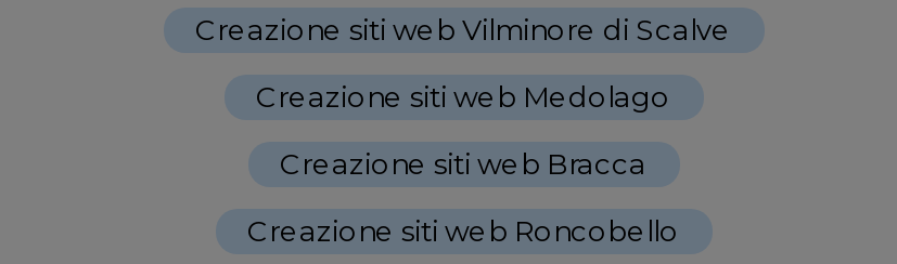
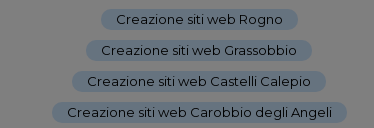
[195,11,731,46] Creazione siti web Vilminore di Scalve -> [115,11,282,27] Creazione siti web Rogno
[256,78,670,113] Creazione siti web Medolago -> [101,42,297,58] Creazione siti web Grassobbio
[280,145,646,180] Creazione siti web Bracca -> [87,73,311,89] Creazione siti web Castelli Calepio
[247,212,679,247] Creazione siti web Roncobello -> [66,104,331,120] Creazione siti web Carobbio degli Angeli

